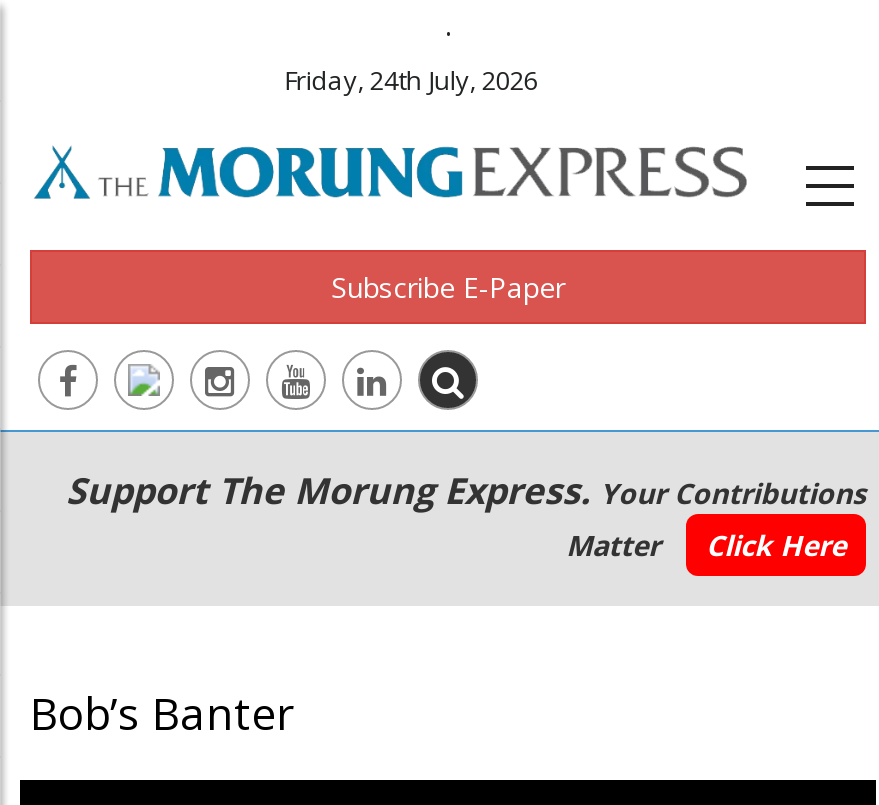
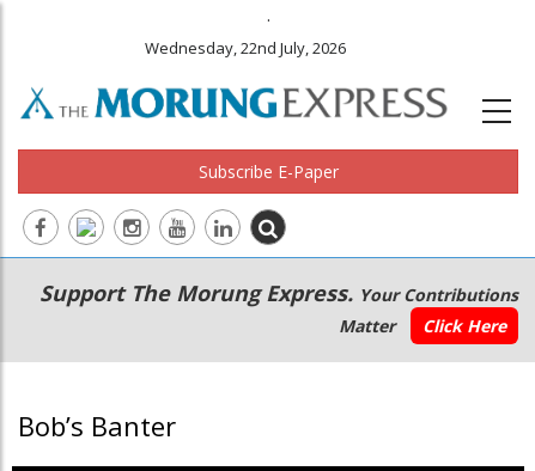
[284,62,538,98] Friday, 24th July, 2026 -> [145,37,346,59] Wednesday, 22nd July, 2026

